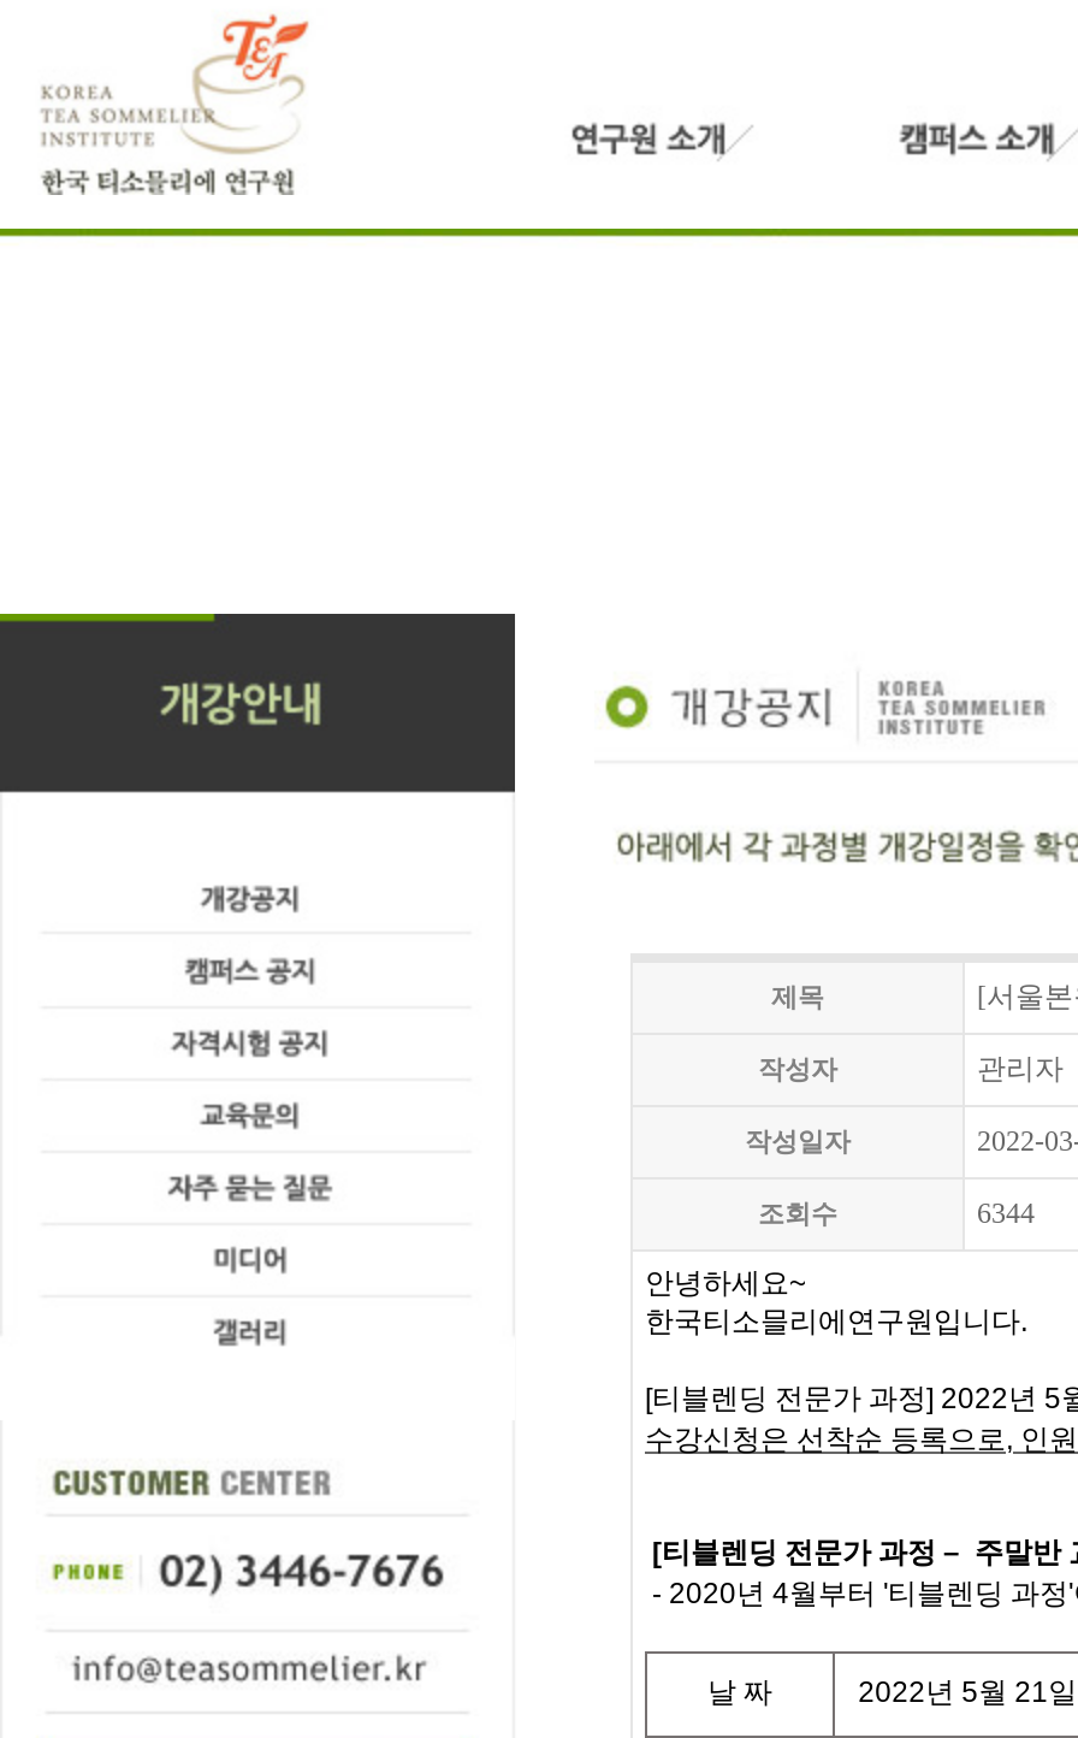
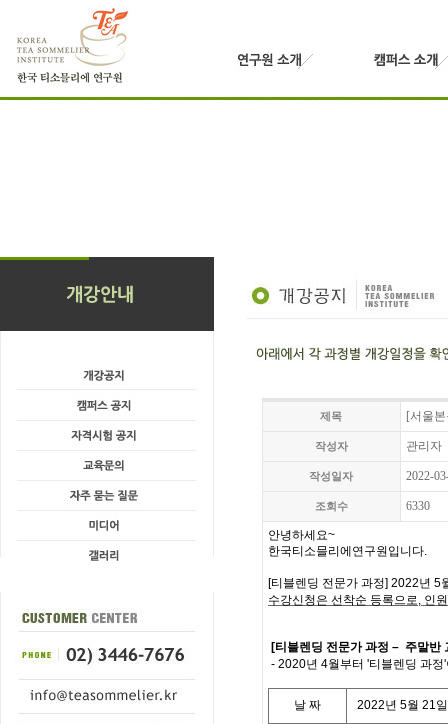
[977,1196,1035,1230] 6344 -> [406,499,430,513] 6330

